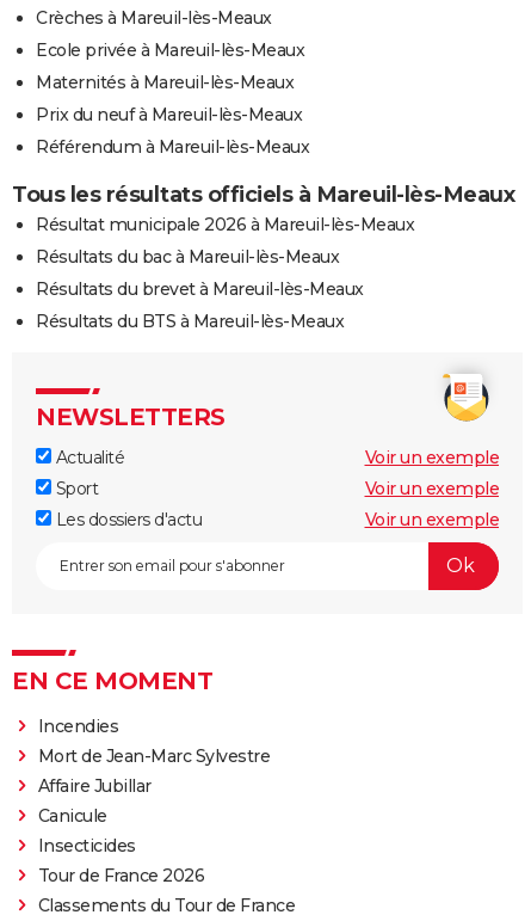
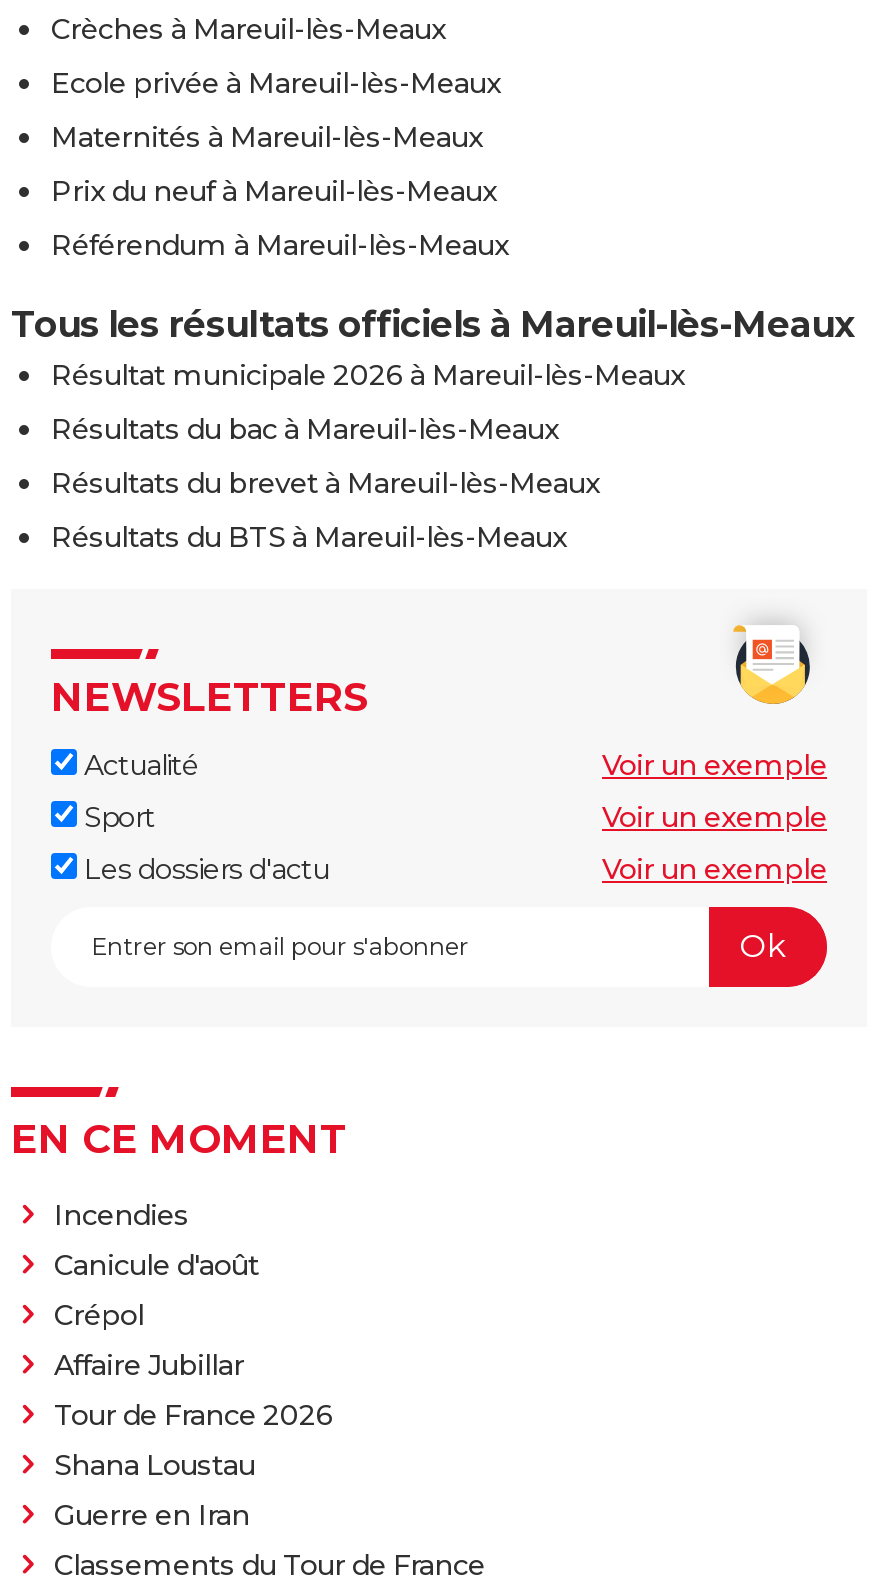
[38,745,270,766] Mort de Jean-Marc Sylvestre -> [54,1246,259,1332] Canicule d'août | Crépol
[38,805,135,856] Canicule | Insecticides -> none
moved [38,864,204,886] -> [54,1396,333,1432]: Tour de France 2026
none -> [54,1446,255,1532] Shana Loustau | Guerre en Iran

